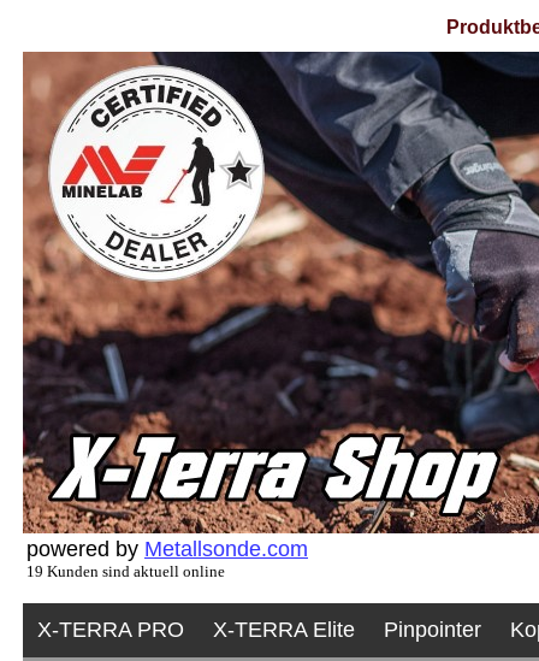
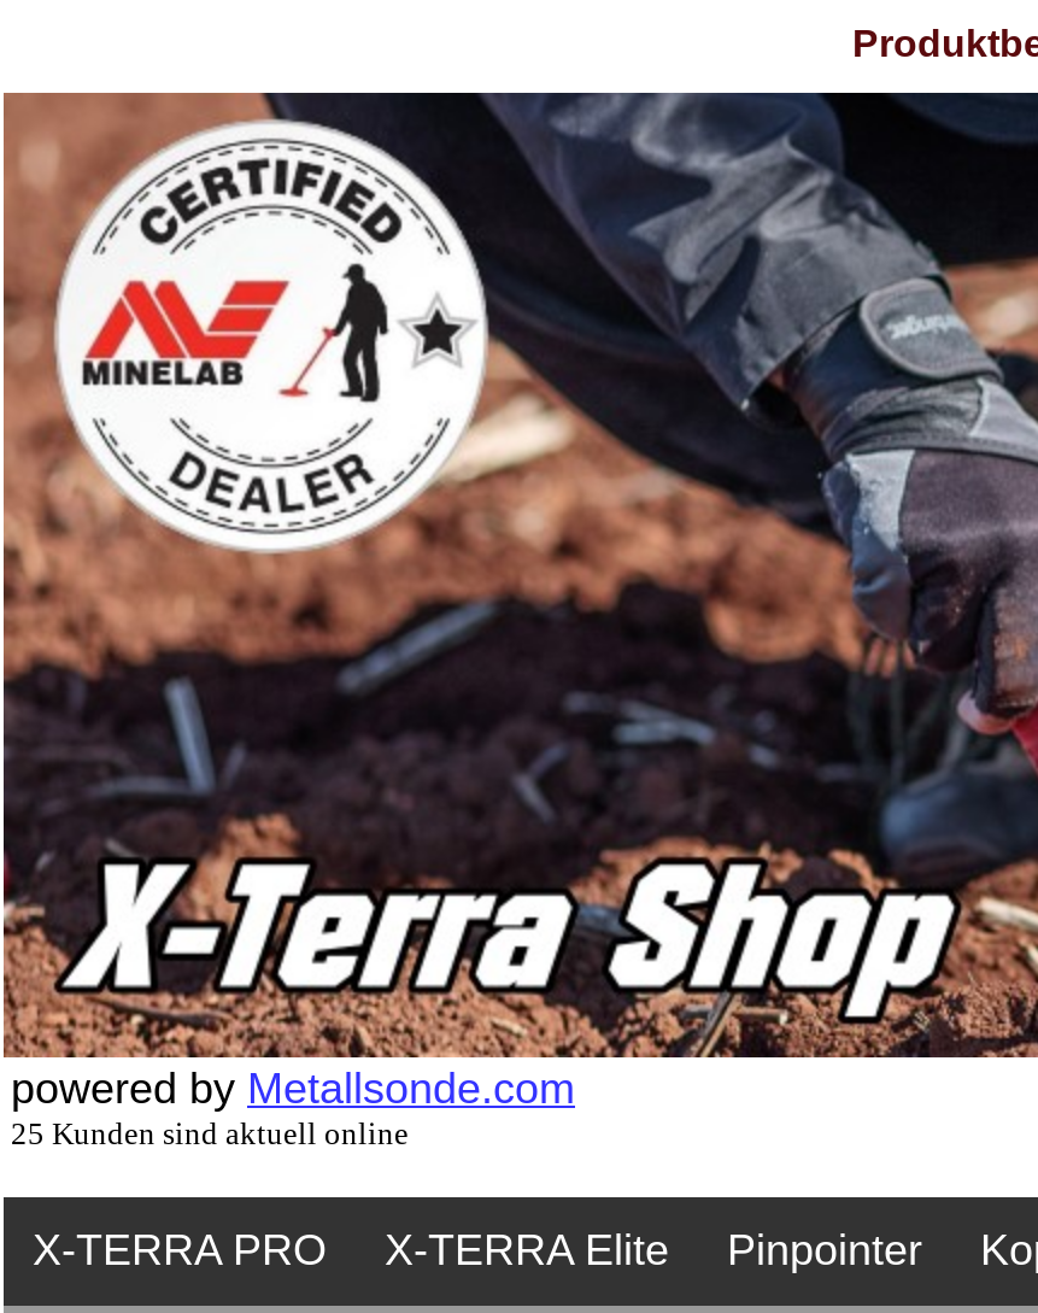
[26,562,225,580] 19 Kunden sind aktuell online -> [11,1115,409,1151] 25 Kunden sind aktuell online

